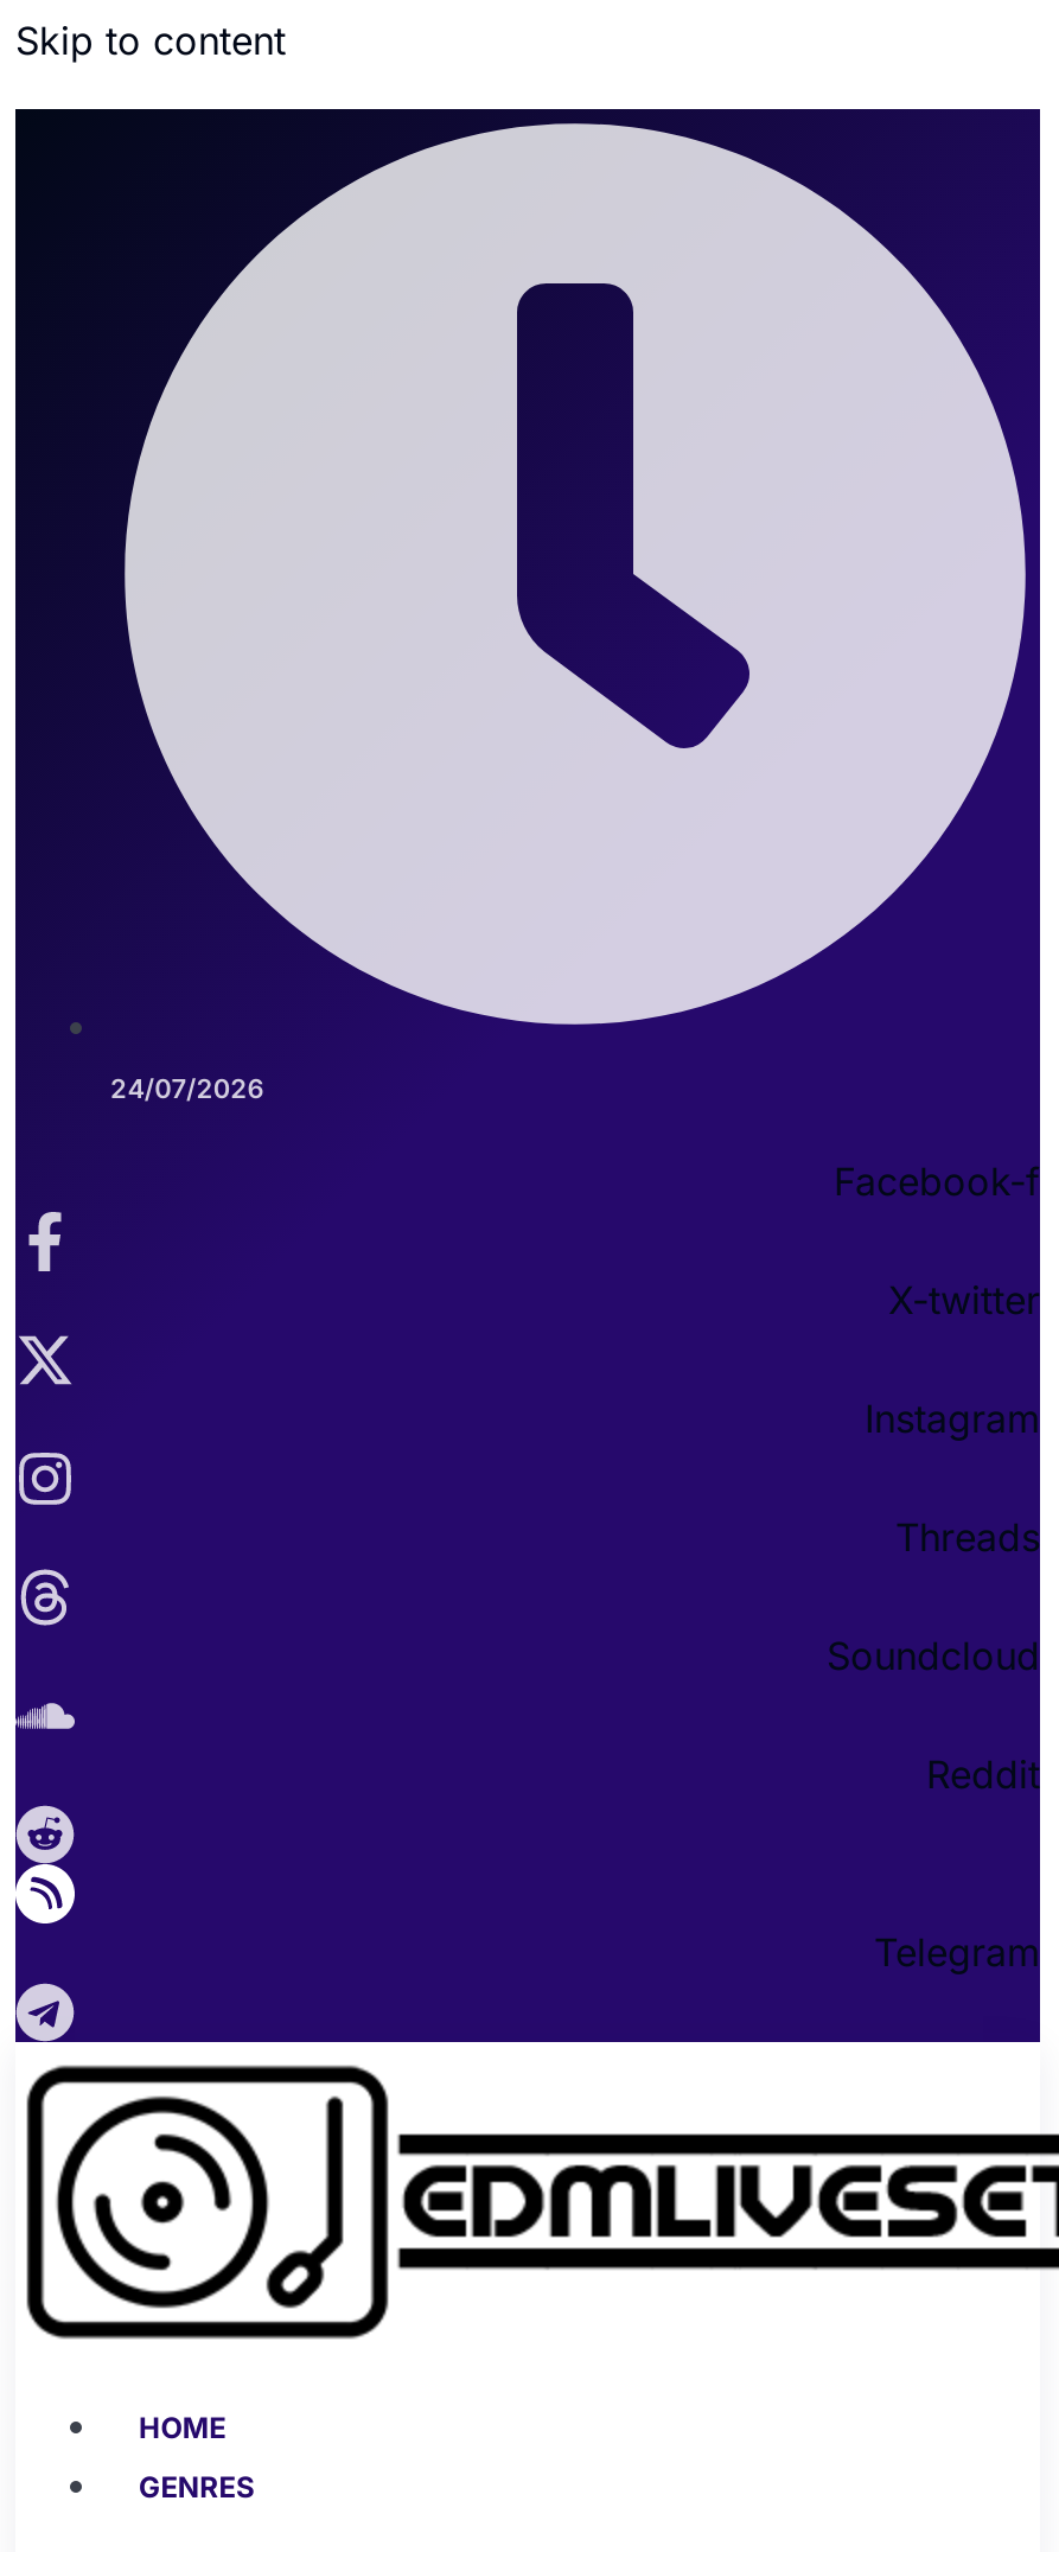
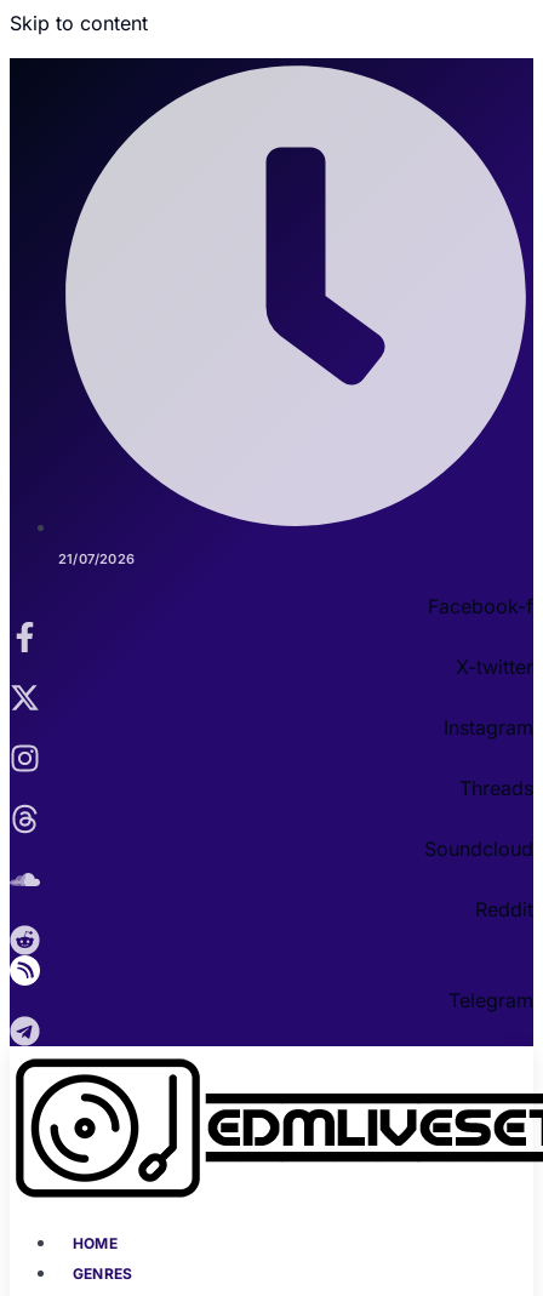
[110,1072,264,1105] 24/07/2026 -> [58,550,135,567] 21/07/2026

